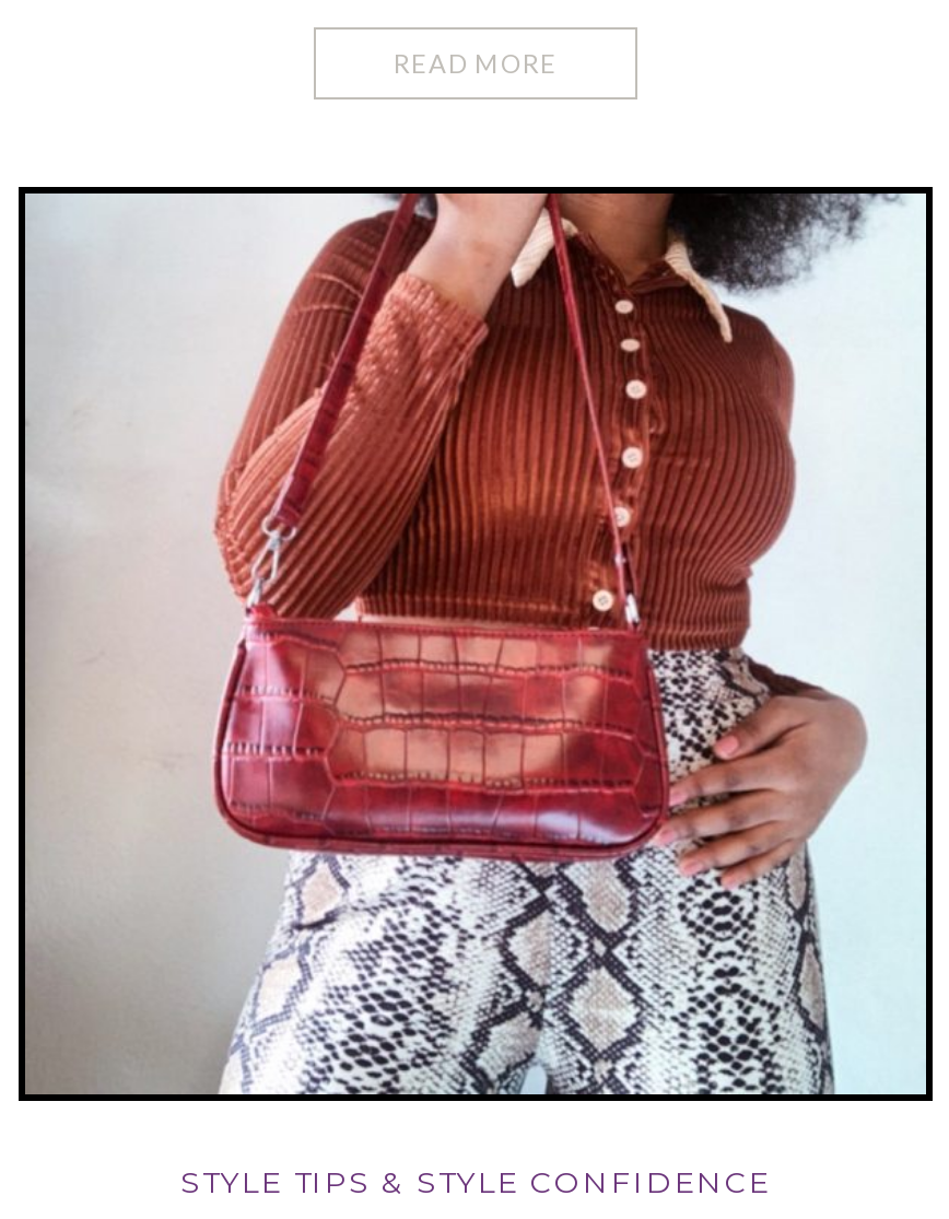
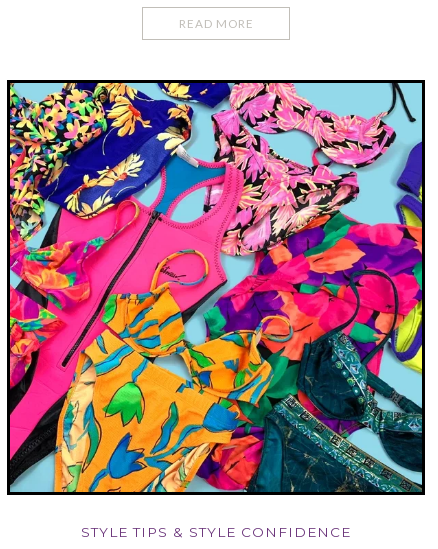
[23,191,928,1097] [image] -> [9,82,423,493] [image]

